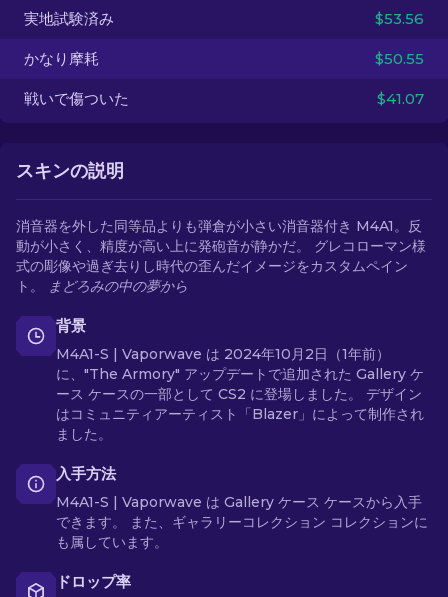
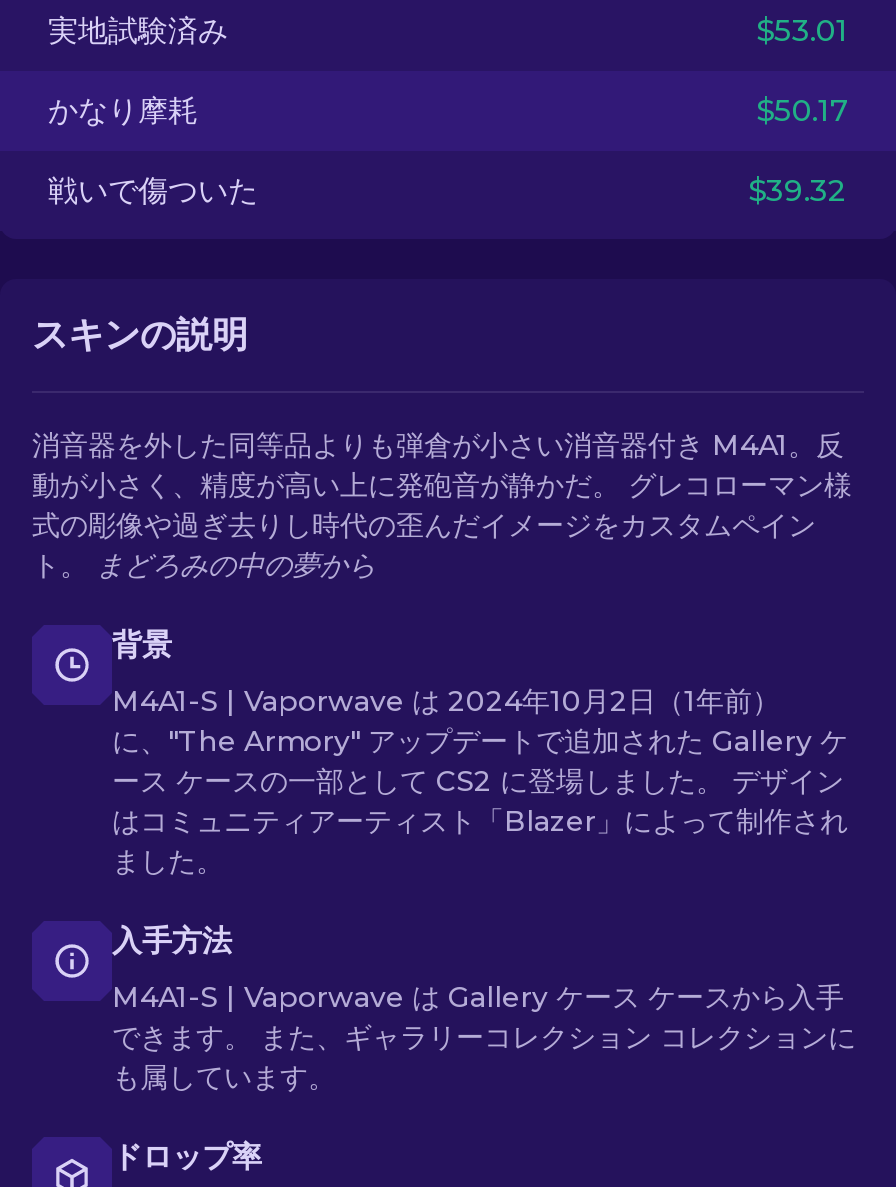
[375,9,424,28] $53.56 -> [756,11,848,49] $53.01
[375,49,424,68] $50.55 -> [756,91,848,129] $50.17
[377,89,424,108] $41.07 -> [748,171,848,209] $39.32

